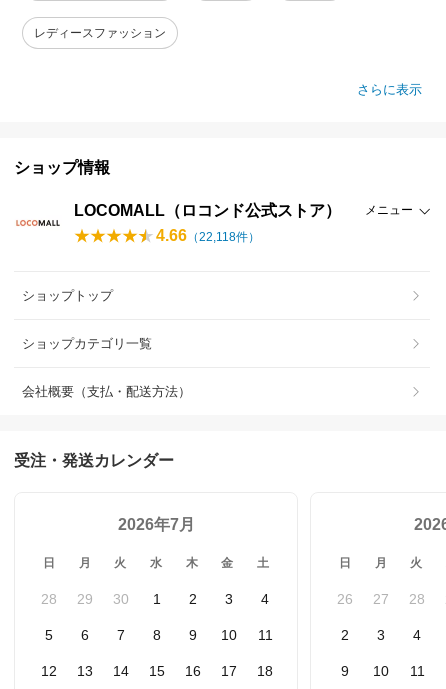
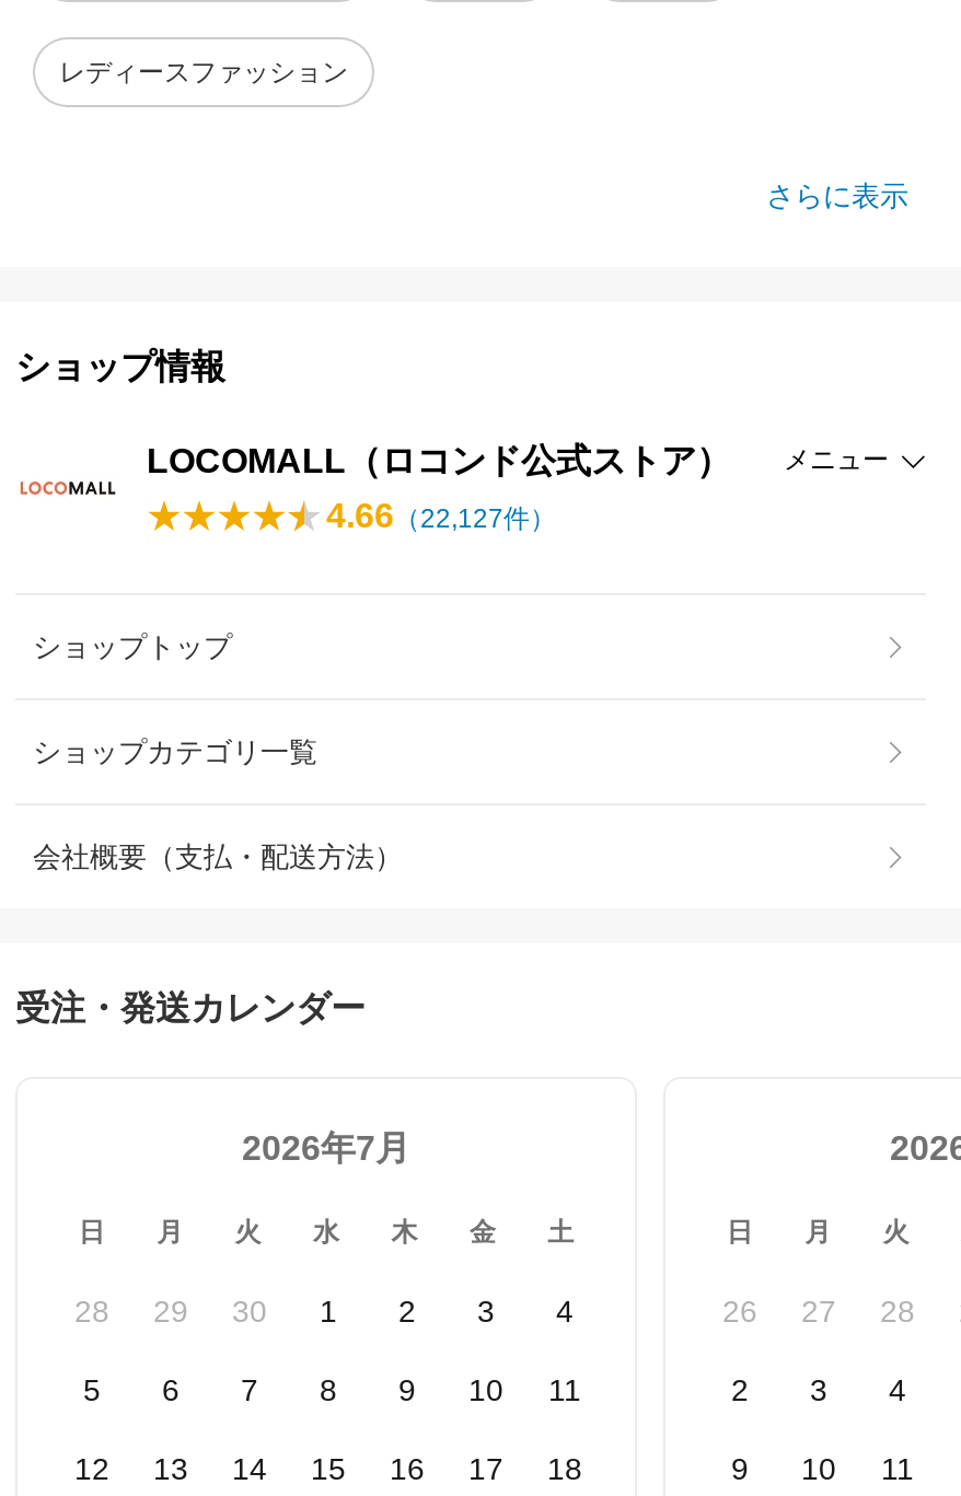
[156,227,260,244] 4.66（22,118件） -> [326,497,556,534] 4.66（22,127件）

